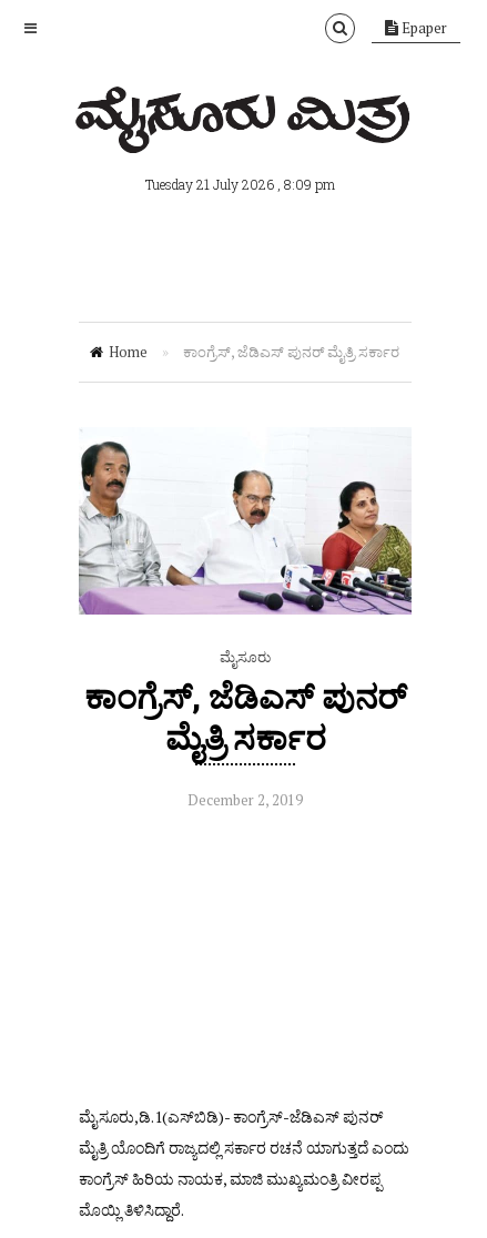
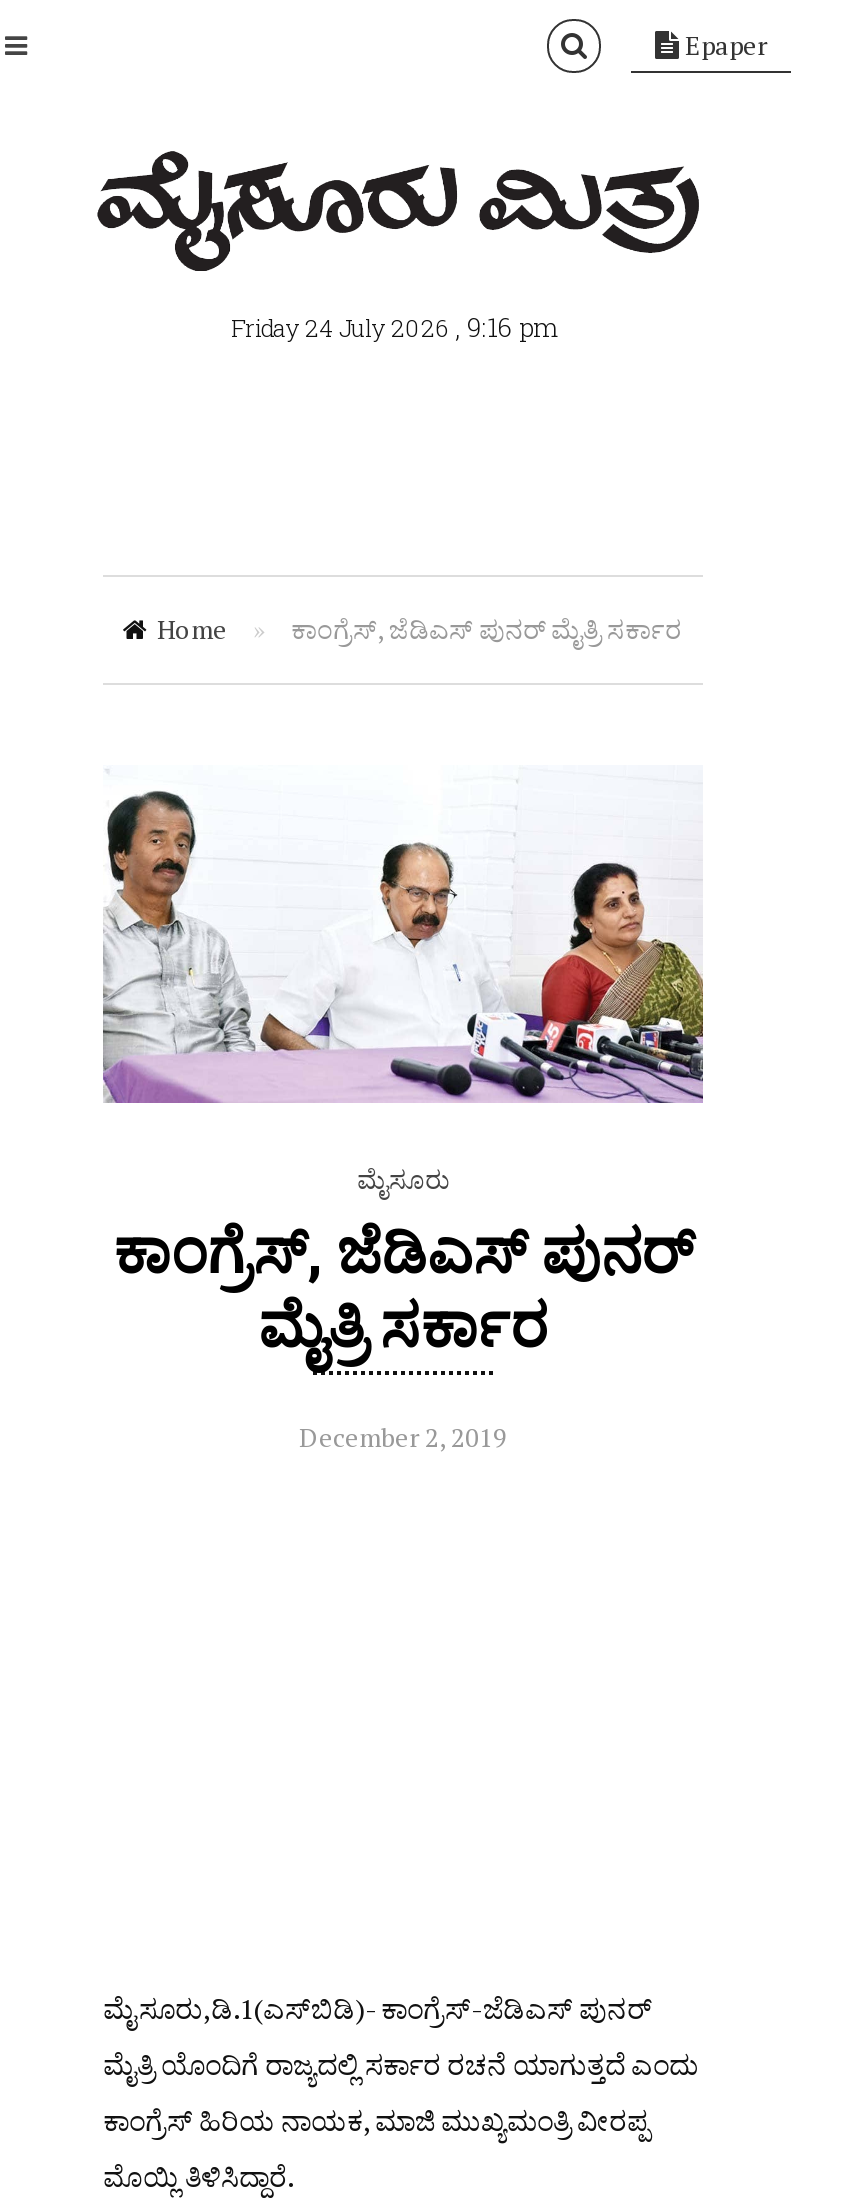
[145,174,334,194] Tuesday 21 July 2026, 8:09 pm -> [231,309,555,345] Friday 24 July 2026, 9:16 pm

